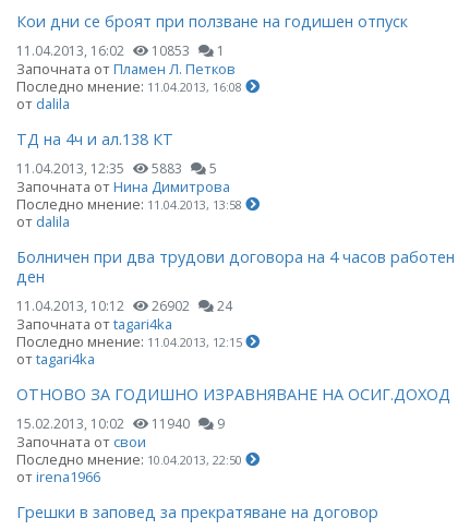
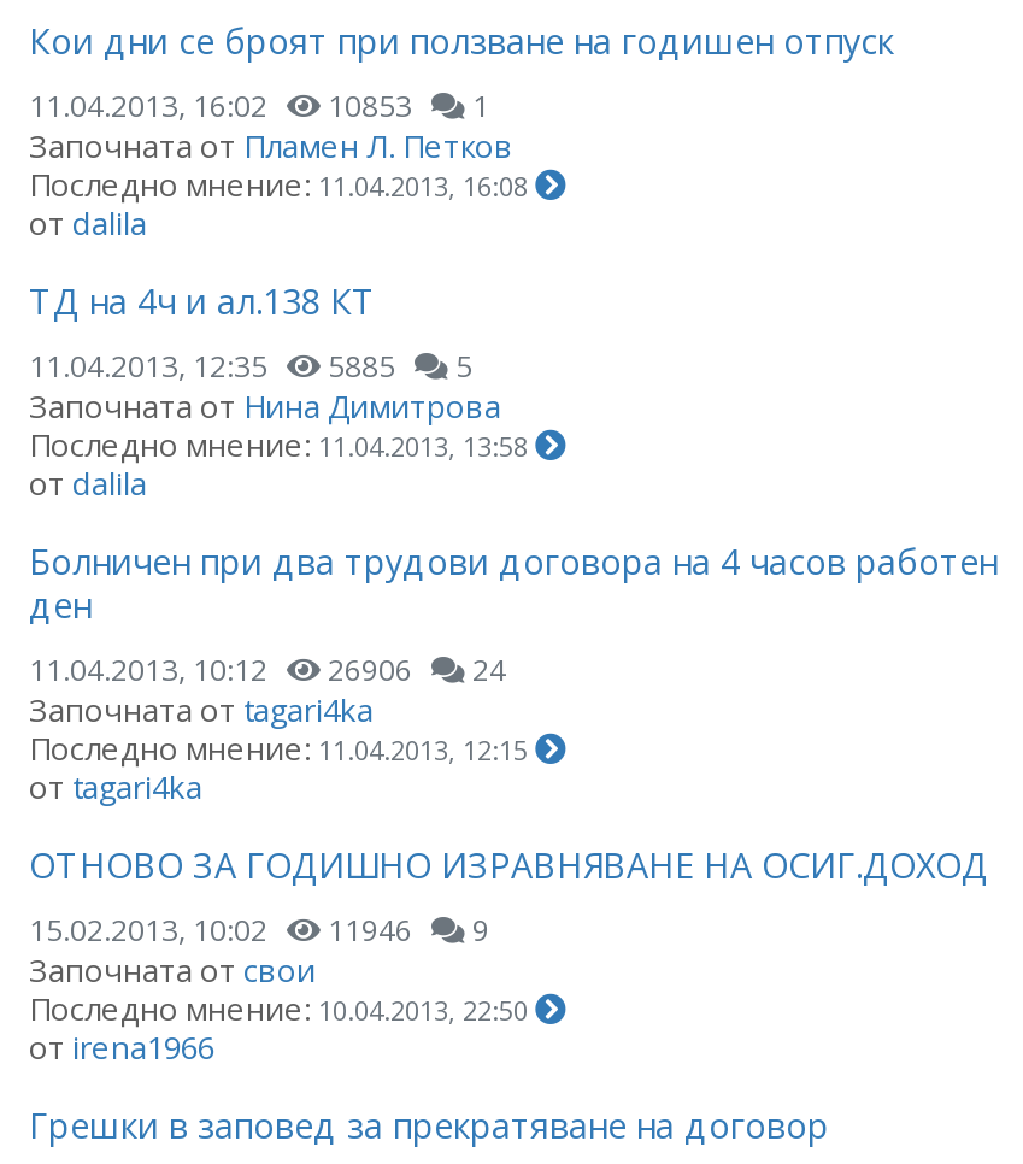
[16,159,217,178] 11.04.2013, 12:35 5883 5 -> [29,346,472,387] 11.04.2013, 12:35 5885 5
[16,297,232,315] 11.04.2013, 10:12 26902 24 -> [29,650,506,691] 11.04.2013, 10:12 26906 24
[16,415,225,433] 15.02.2013, 10:02 11940 9 -> [29,910,489,951] 15.02.2013, 10:02 11946 9

